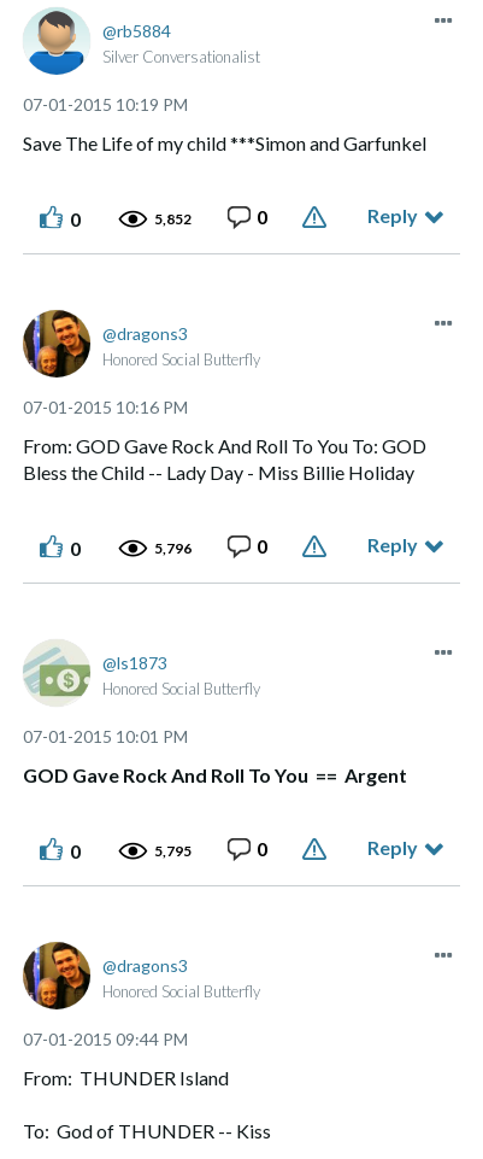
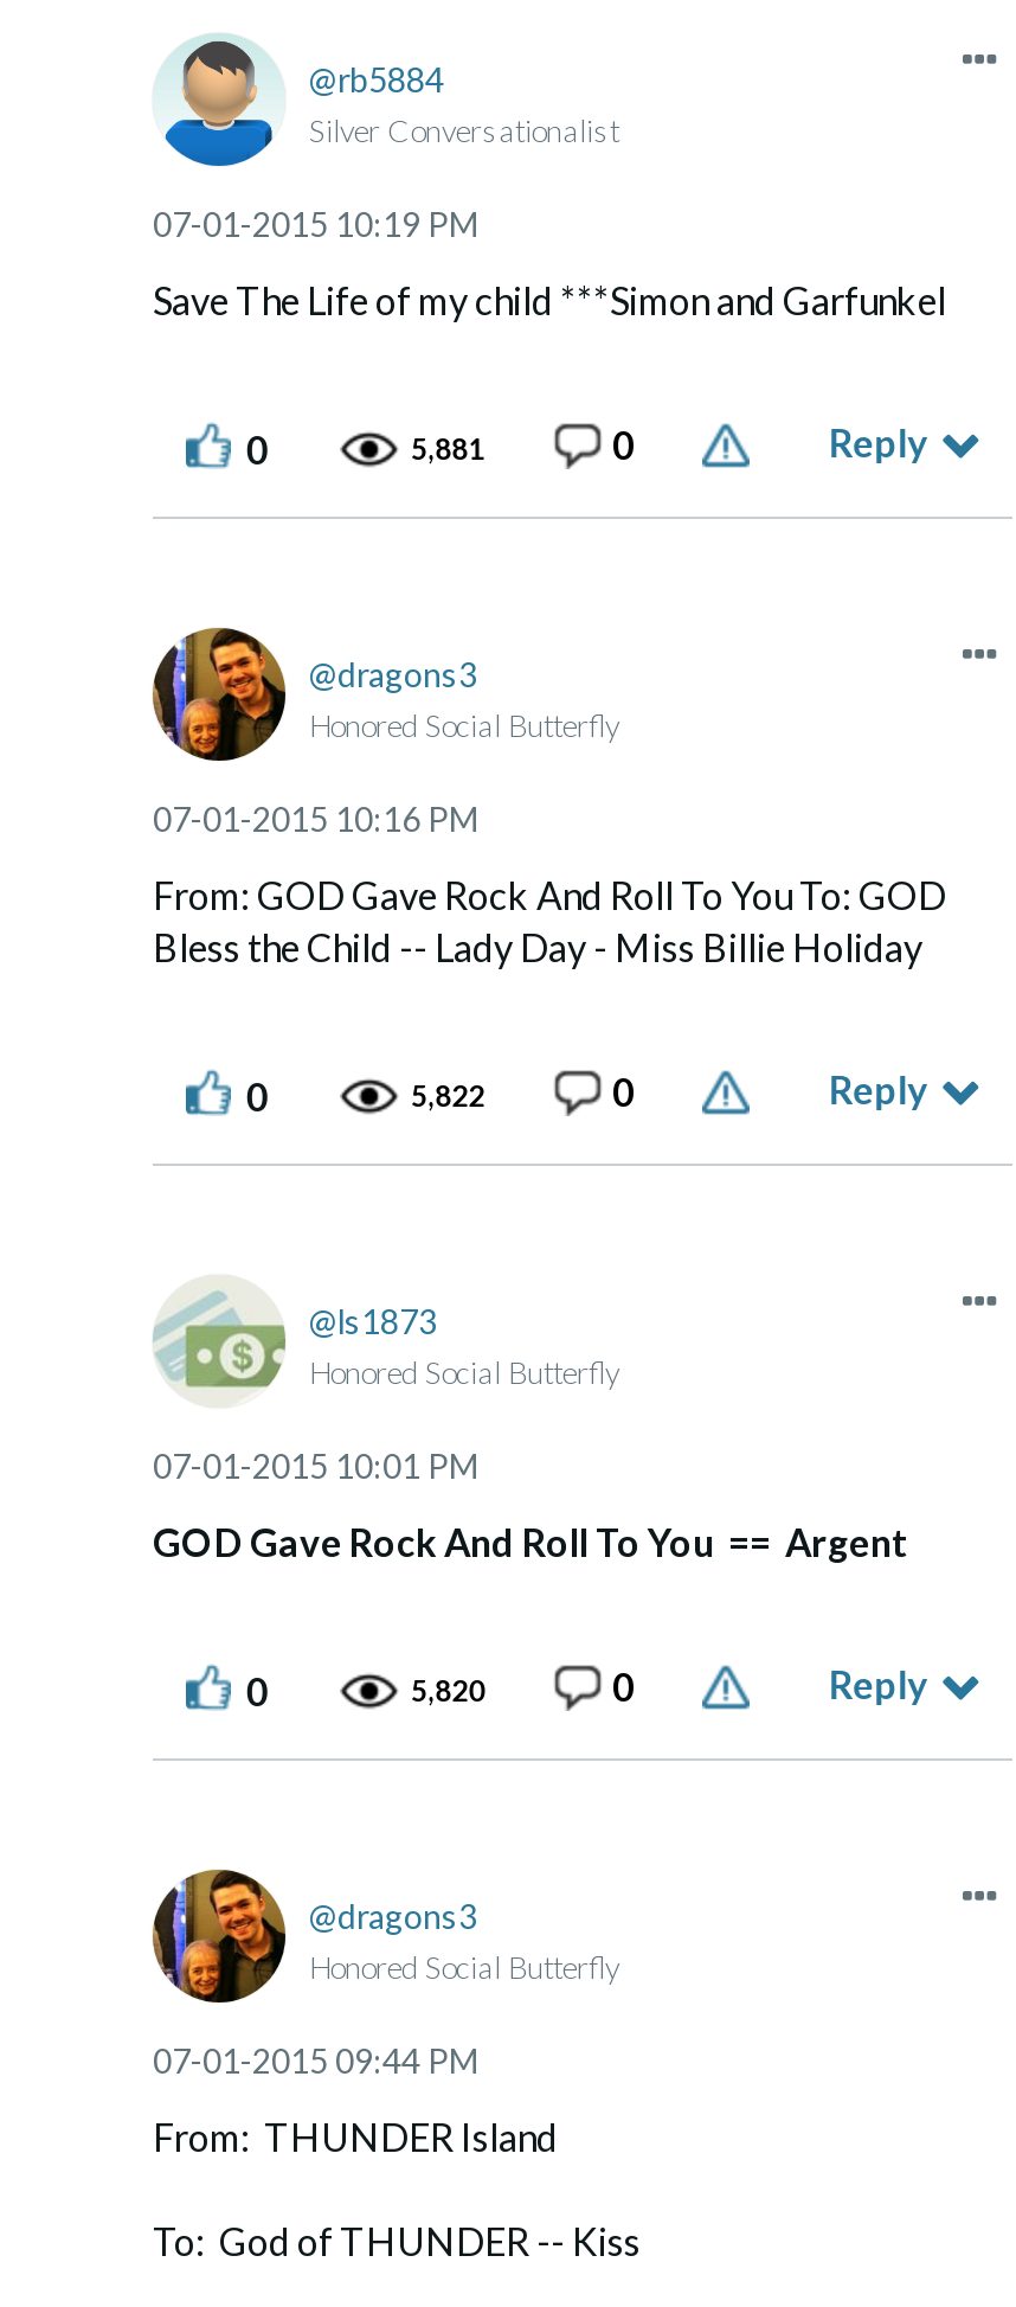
[154,209,192,228] 5,852 -> [411,431,485,466] 5,881
[154,539,192,557] 5,796 -> [411,1078,485,1113] 5,822
[154,841,192,860] 5,795 -> [411,1672,485,1708] 5,820

